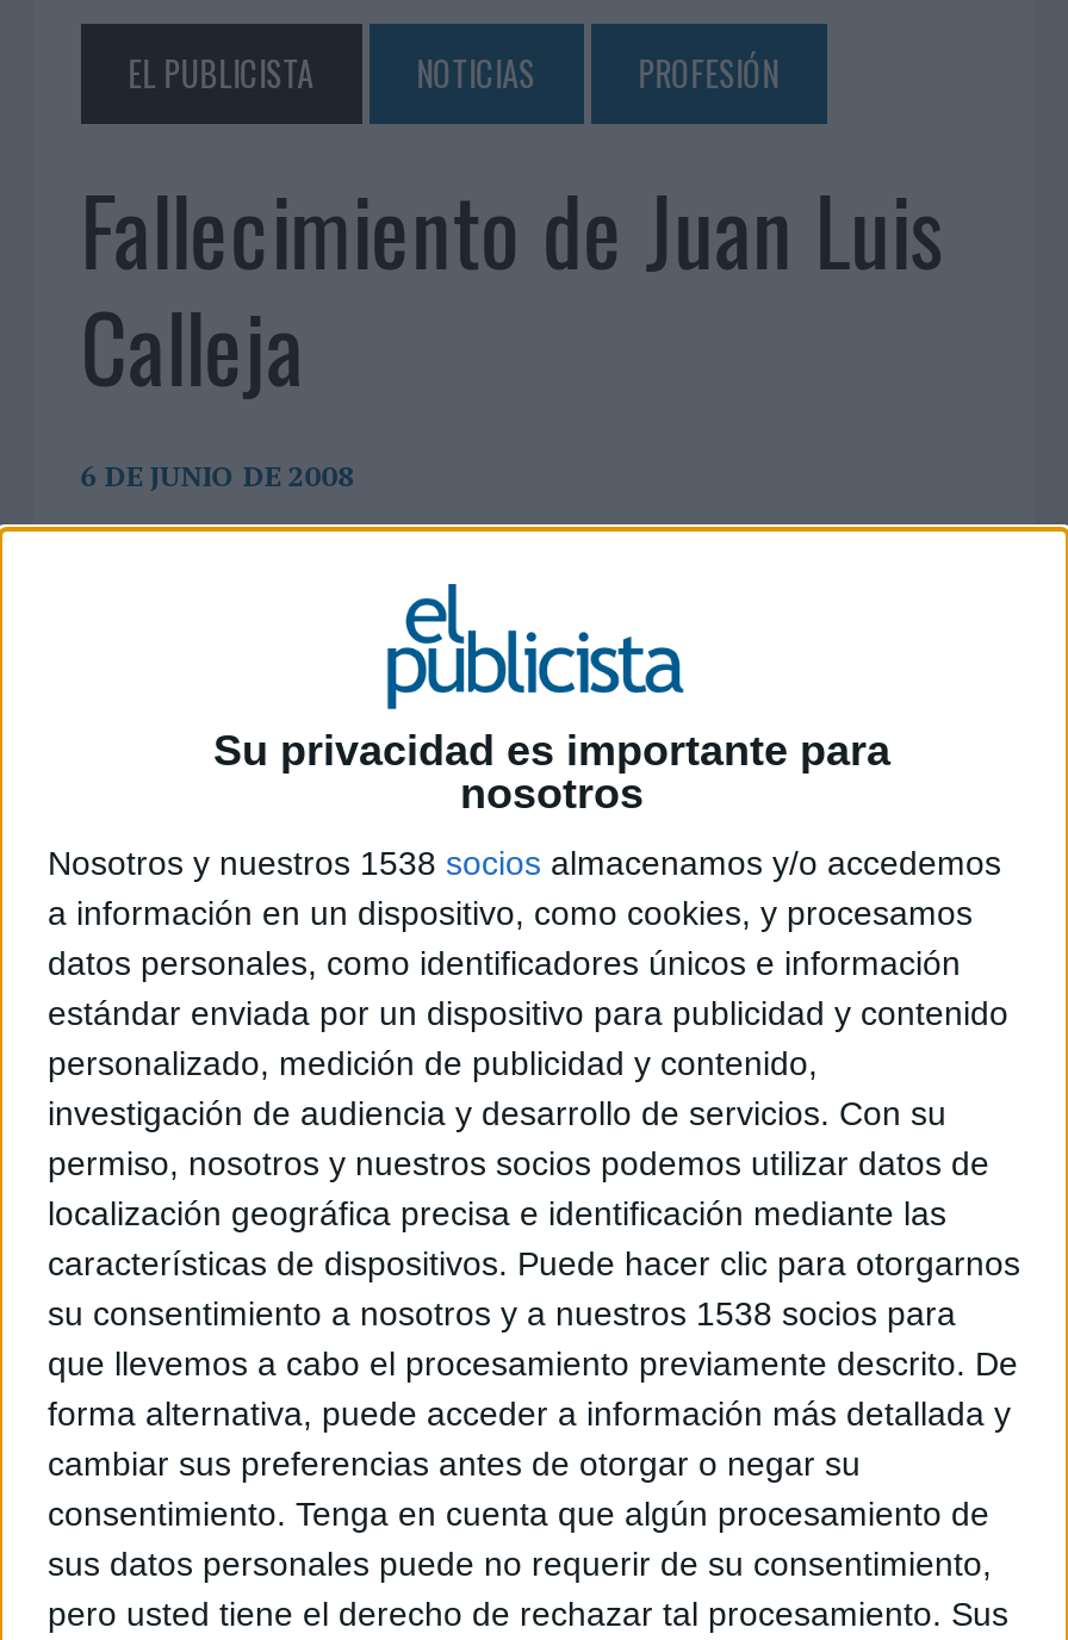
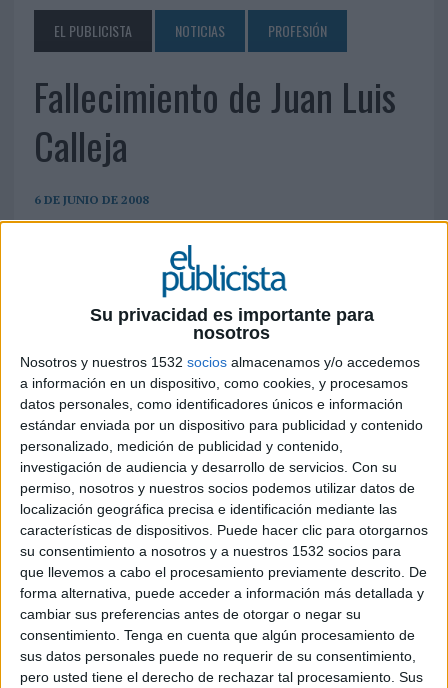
[48,845,1001,883] Nosotros y nuestros 1538 socios almacenamos y/o accedemos -> [20,354,420,370] Nosotros y nuestros 1532 socios almacenamos y/o accedemos
[48,1295,956,1333] su consentimiento a nosotros y a nuestros 1538 socios para -> [20,543,401,559] su consentimiento a nosotros y a nuestros 1532 socios para

